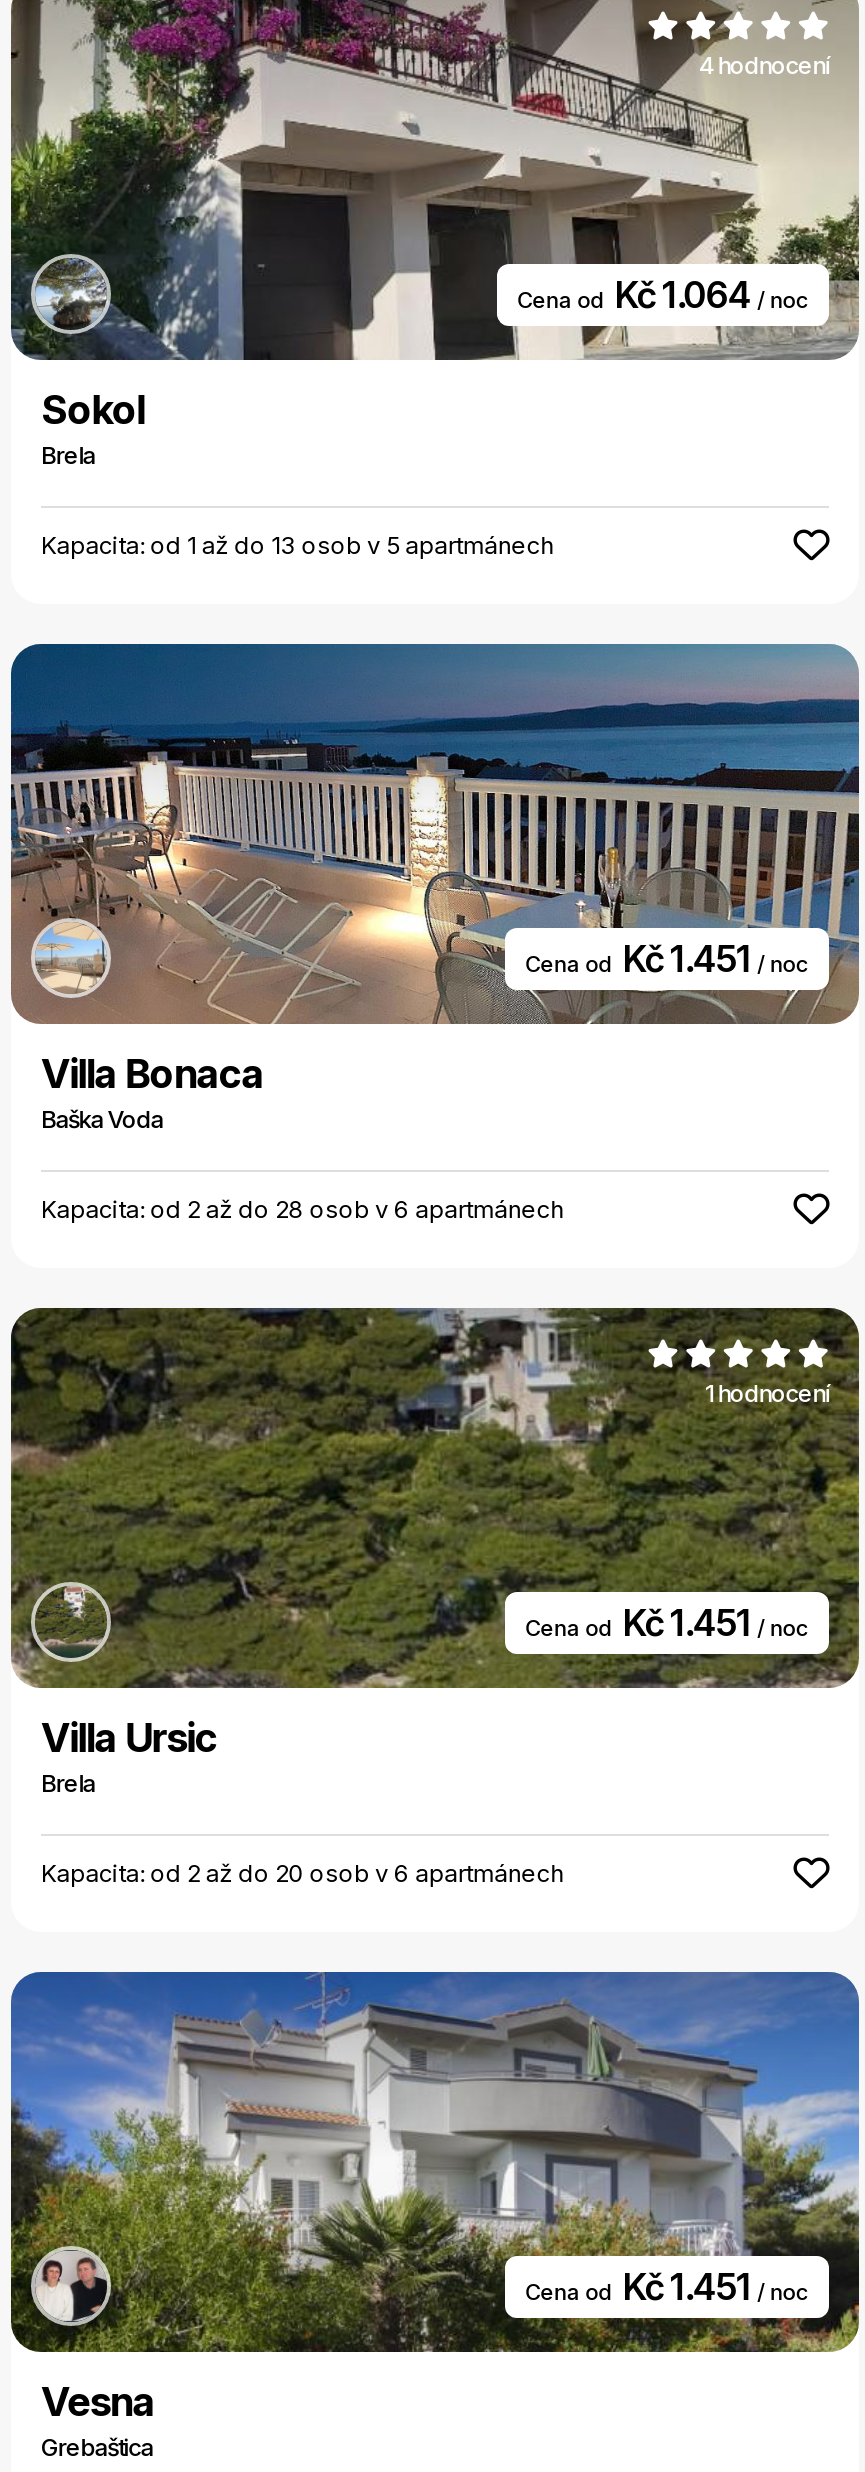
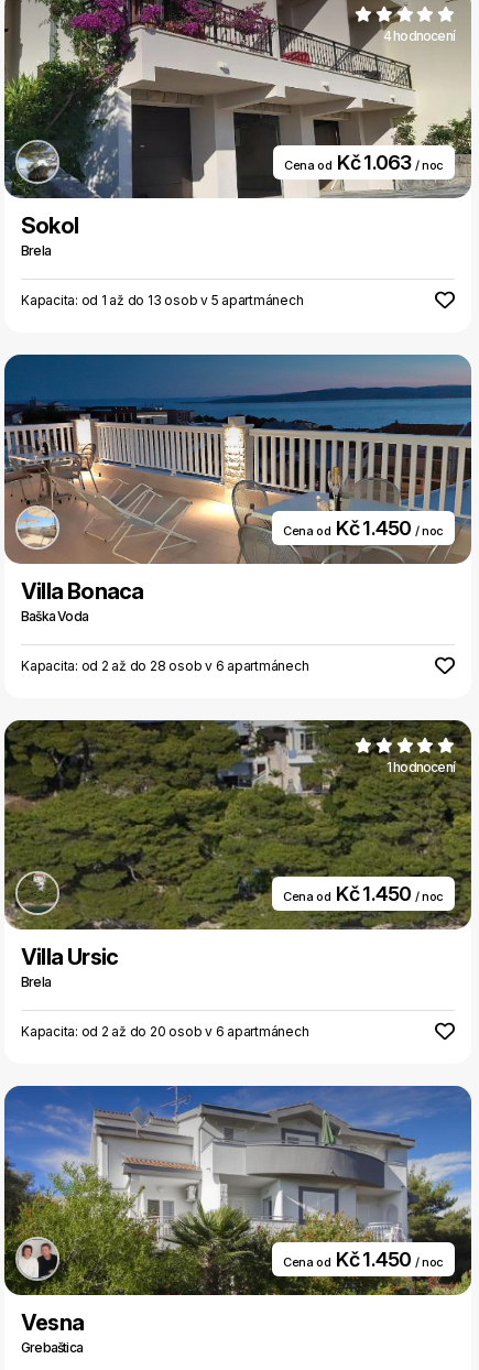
[517,274,809,316] Cena od Kč 1.064 / noc -> [284,151,444,174] Cena od Kč 1.063 / noc
[525,938,809,980] Cena od Kč 1.451 / noc -> [283,517,444,540] Cena od Kč 1.450 / noc
[525,1602,809,1644] Cena od Kč 1.451 / noc -> [283,882,444,905] Cena od Kč 1.450 / noc
[525,2266,809,2308] Cena od Kč 1.451 / noc -> [283,1248,444,1271] Cena od Kč 1.450 / noc

